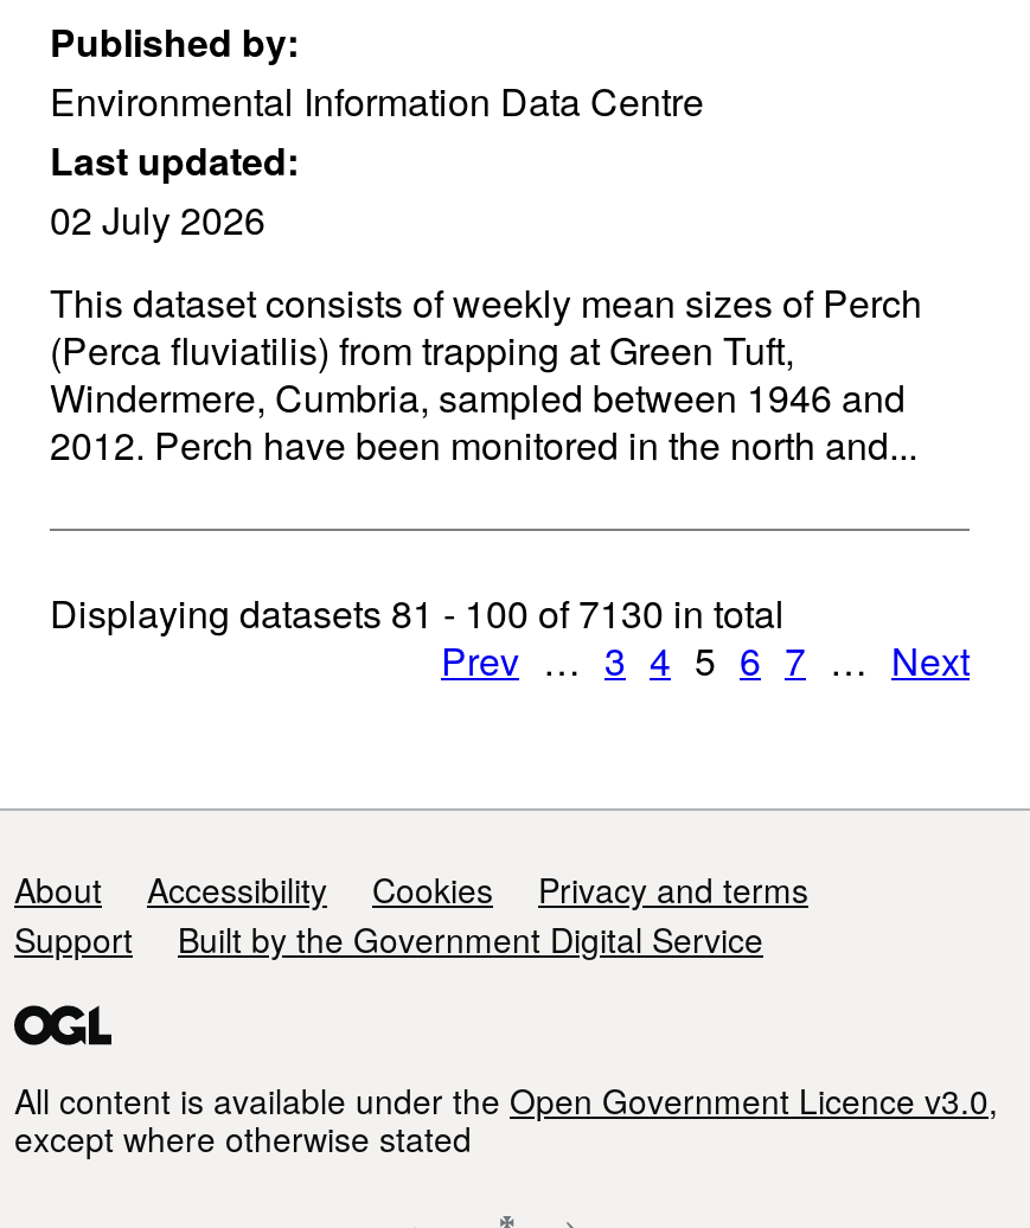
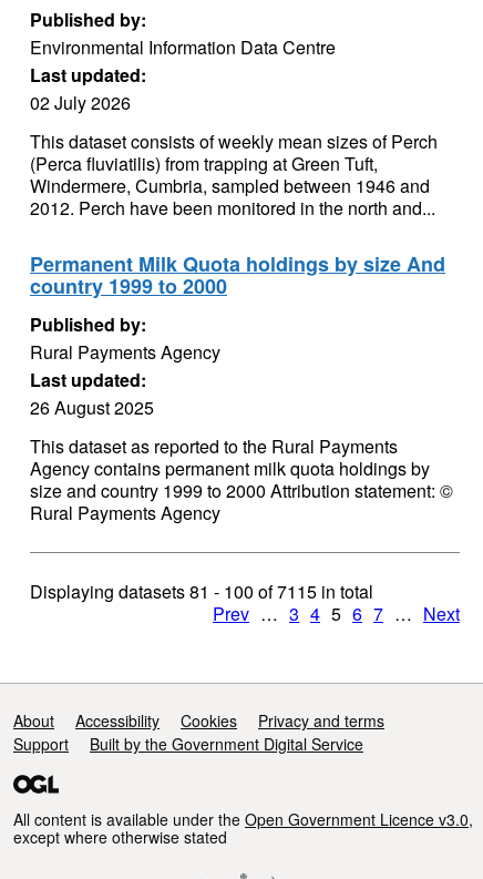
[50,586,785,640] Displaying datasets 81 - 100 of 7130 in total -> [30,249,453,604] Permanent Milk Quota holdings by size And | country 1999 to 2000 | Published by: | Rural Payments Agency | Last updated: | 26 August 2025 | This dataset as reported to the Rural Payments | Agency contains permanent milk quota holdings by | size and country 1999 to 2000 Attribution statement: © | Rural Payments Agency | Displaying datasets 81 - 100 of 7115 in total

